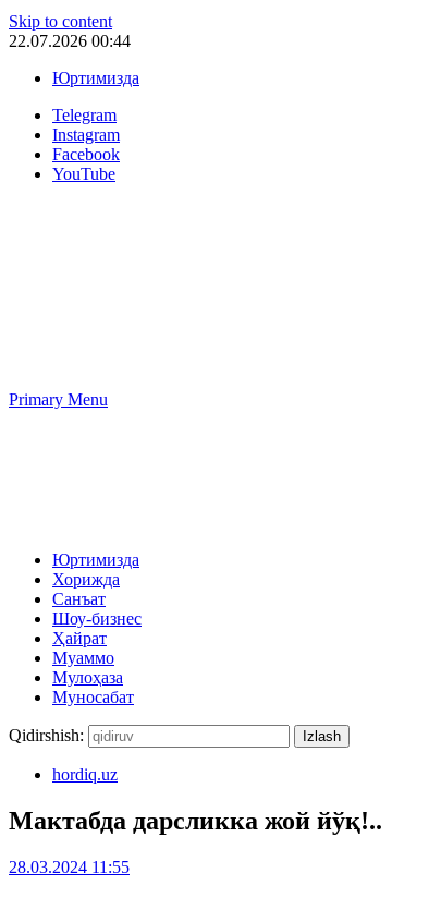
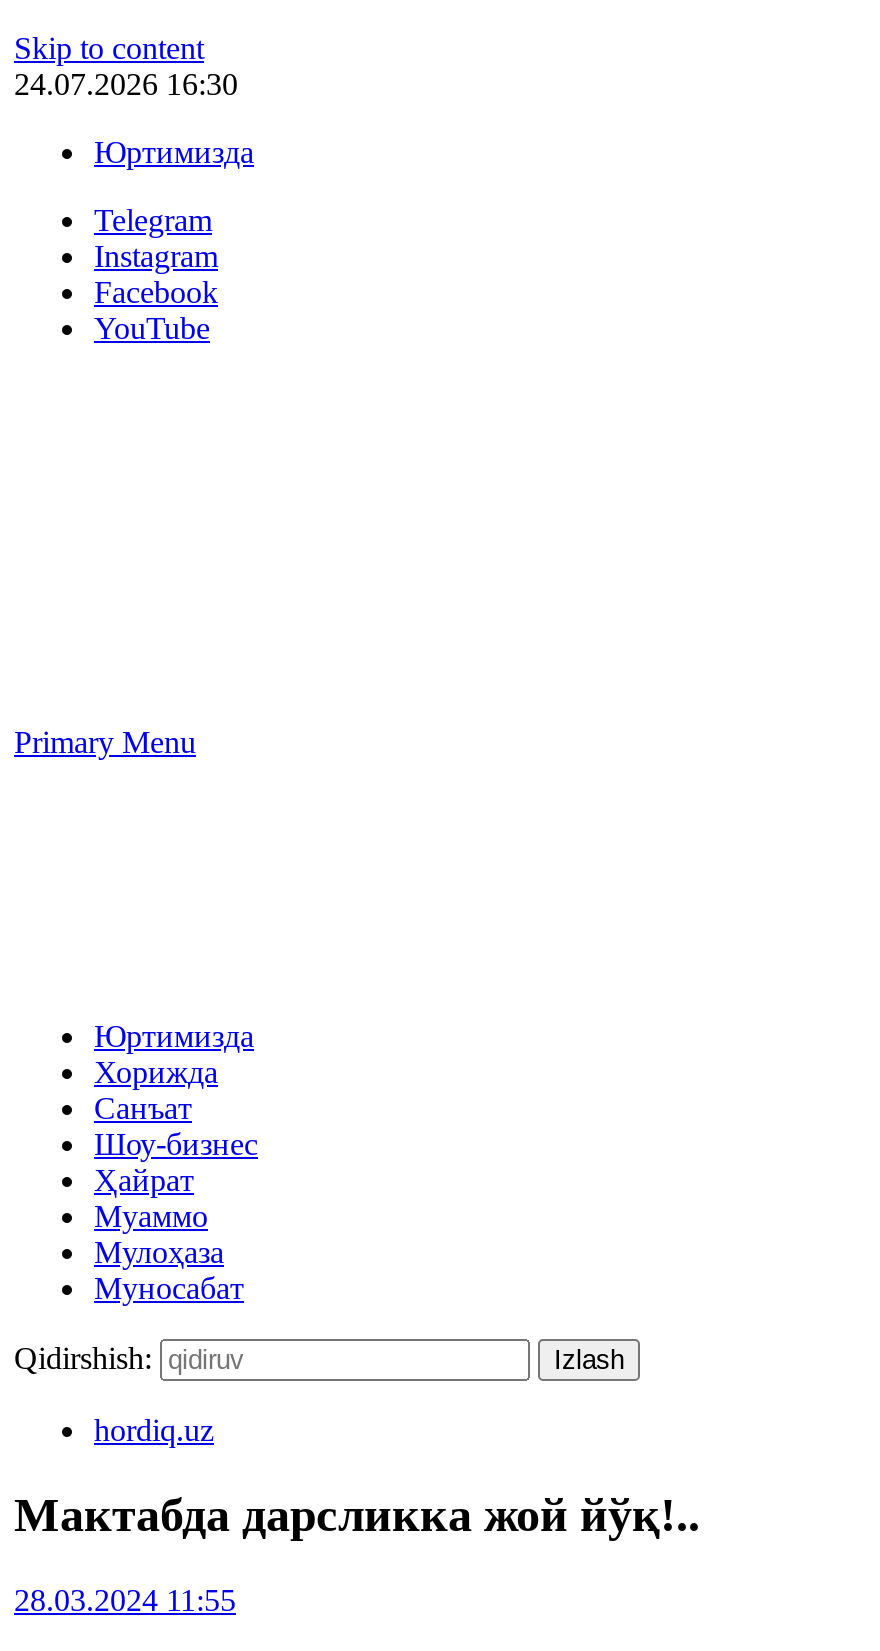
[9,32,131,50] 22.07.2026 00:44 -> [14,67,238,101] 24.07.2026 16:30

